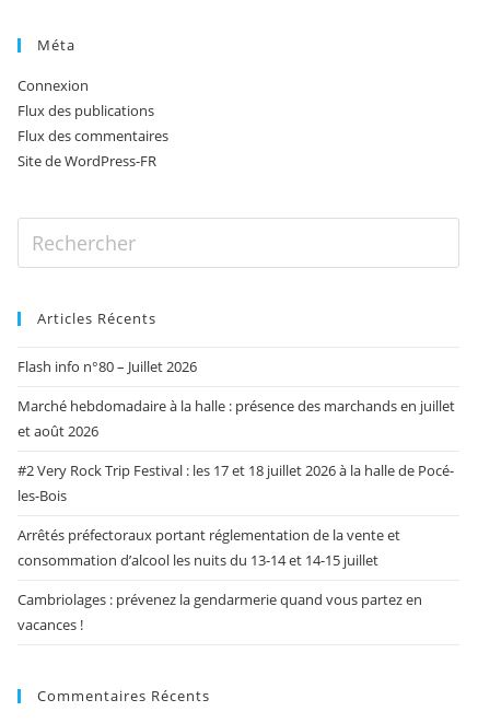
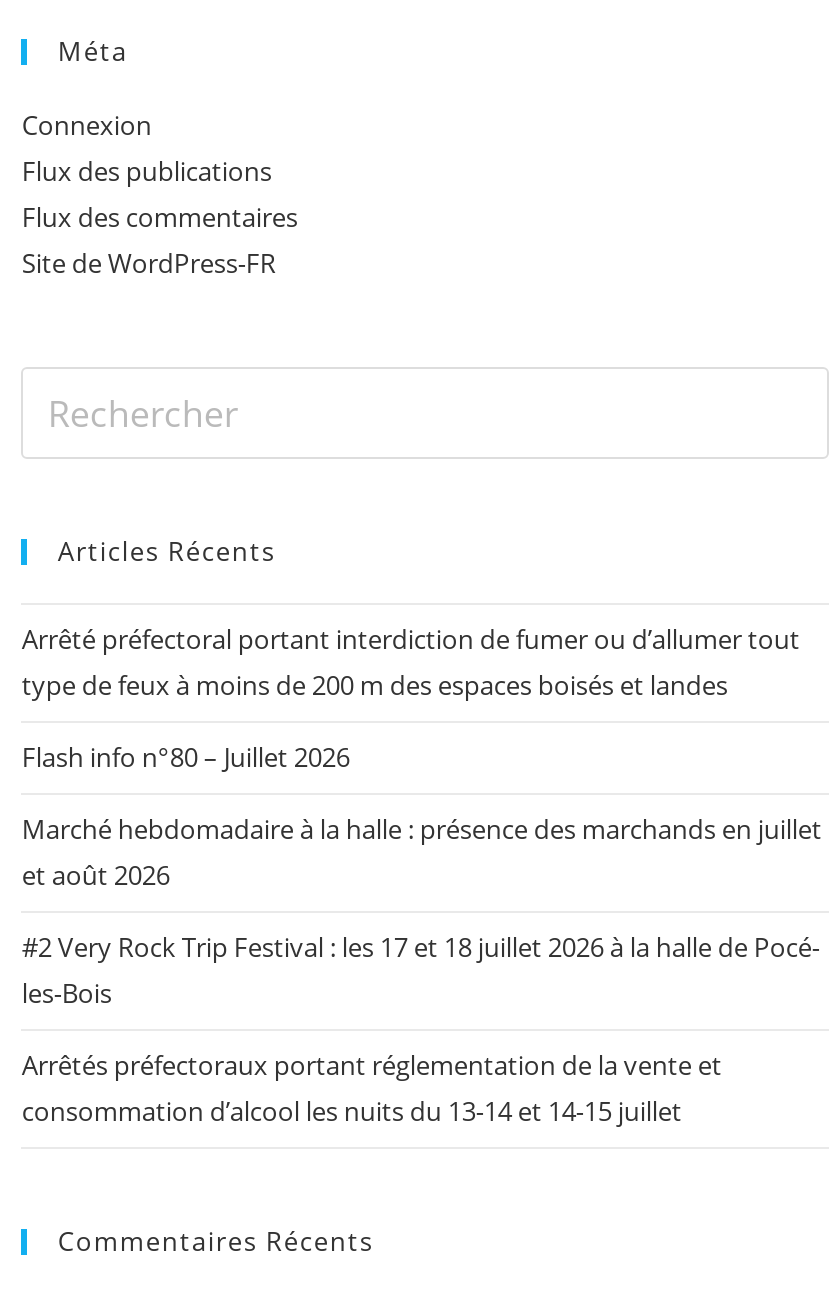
none -> [22,621,800,703] Arrêté préfectoral portant interdiction de fumer ou d’allumer tout | type de feux à moins de 200 m des espaces boisés et landes
moved [18,357,455,570] -> [22,739,822,1129]: Flash info n°80 – Juillet 2026 | Marché hebdomadaire à la halle : présence des marchands en juillet | et août 2026 | #2 Very Rock Trip Festival : les 17 et 18 juillet 2026 à la halle de Pocé- | les-Bois | Arrêtés préfectoraux portant réglementation de la vente et | consommation d’alcool les nuits du 13-14 et 14-15 juillet
[18,590,423,635] Cambriolages : prévenez la gendarmerie quand vous partez en | vacances ! -> none

